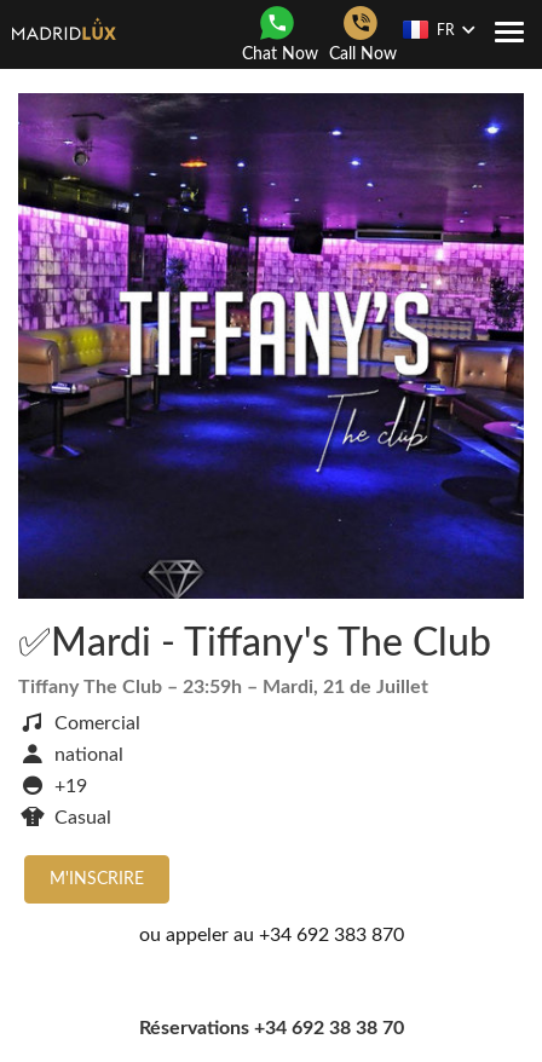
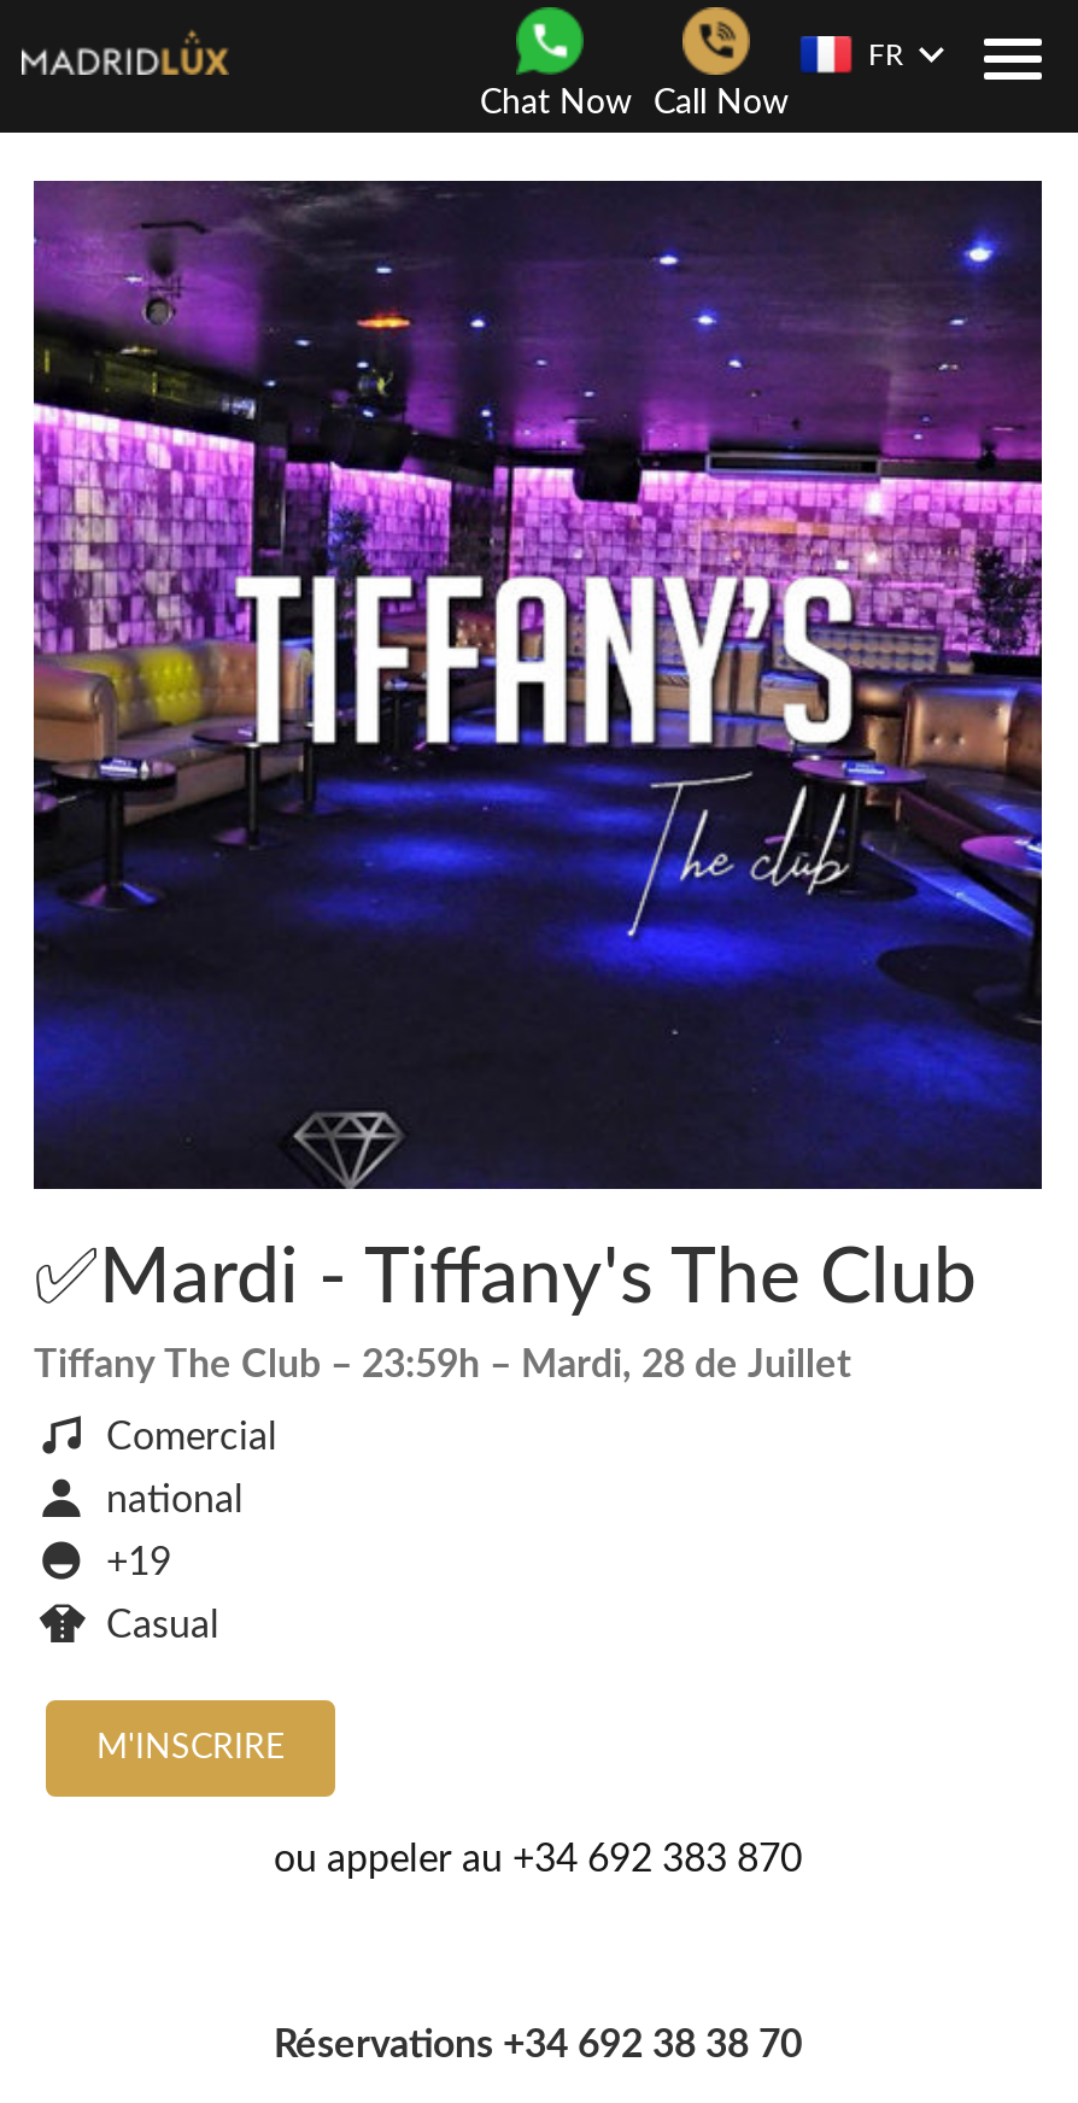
[18,677,428,697] Tiffany The Club – 23:59h – Mardi, 21 de Juillet -> [34,1346,851,1384] Tiffany The Club – 23:59h – Mardi, 28 de Juillet

